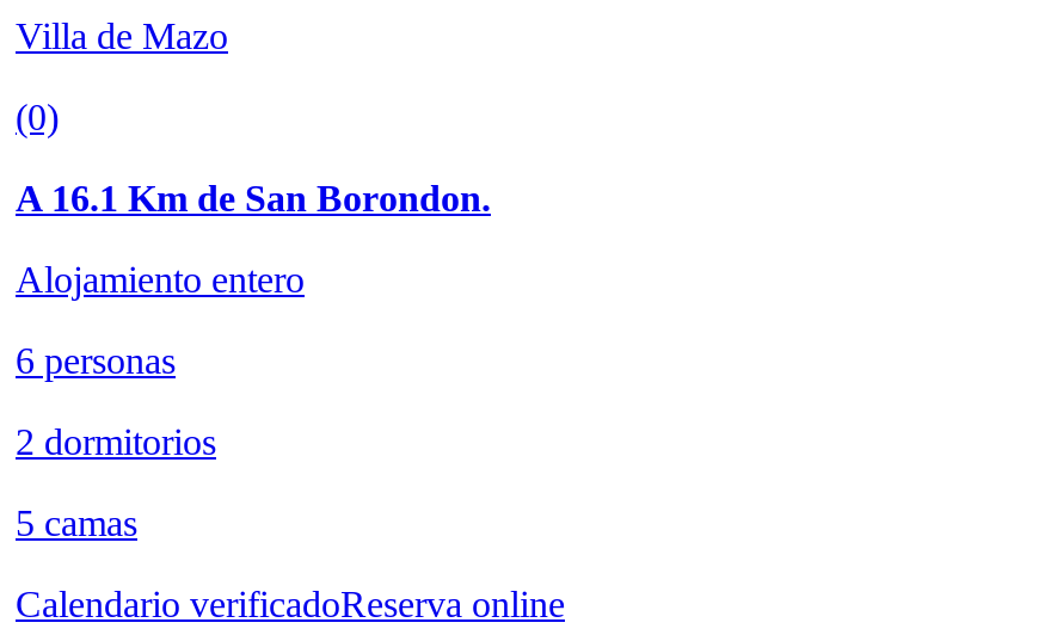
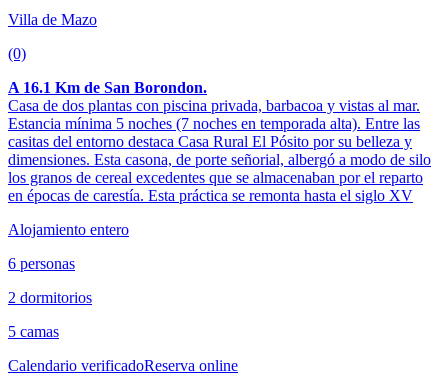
none -> [8,97,431,204] Casa de dos plantas con piscina privada, barbacoa y vistas al mar. | Estancia mínima 5 noches (7 noches en temporada alta). Entre las | casitas del entorno destaca Casa Rural El Pósito por su belleza y | dimensiones. Esta casona, de porte señorial, albergó a modo de silo | los granos de cereal excedentes que se almacenaban por el reparto | en épocas de carestía. Esta práctica se remonta hasta el siglo XV

